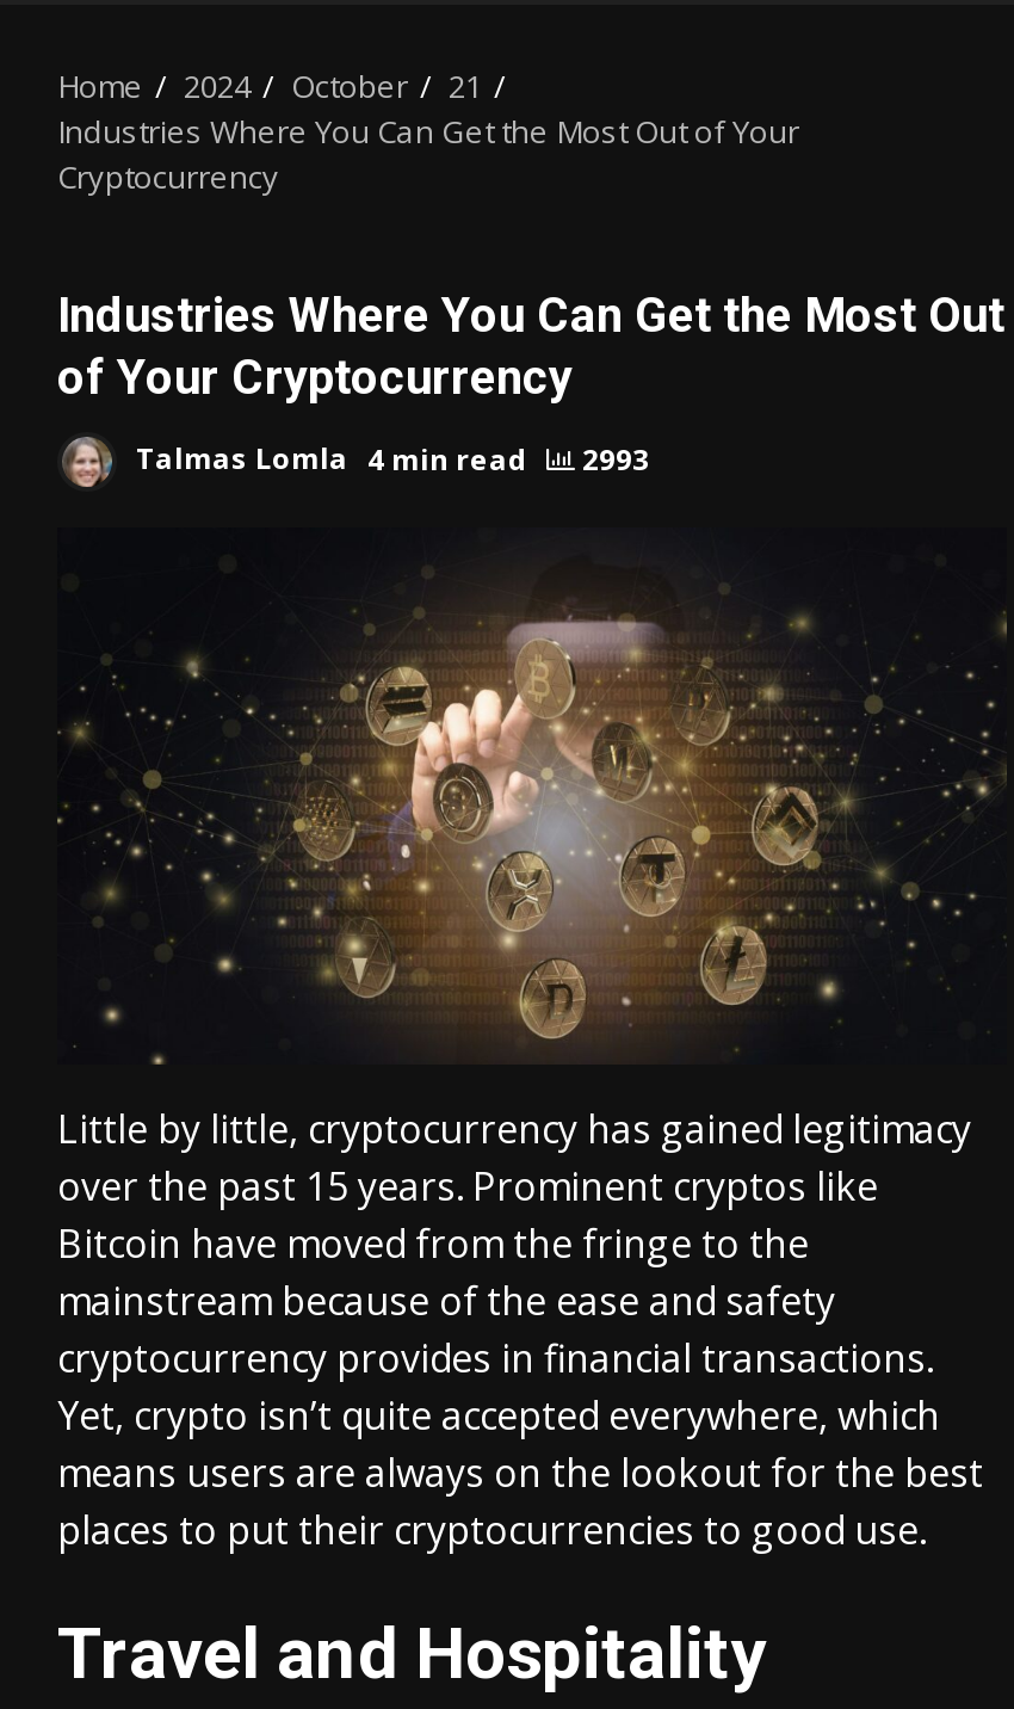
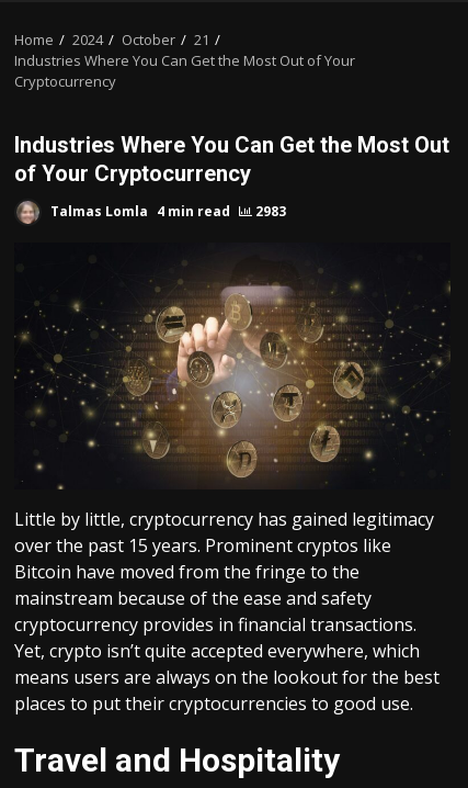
[129,439,649,480] Talmas Lomla 4 min read 2993 -> [47,202,286,221] Talmas Lomla 4 min read 2983

